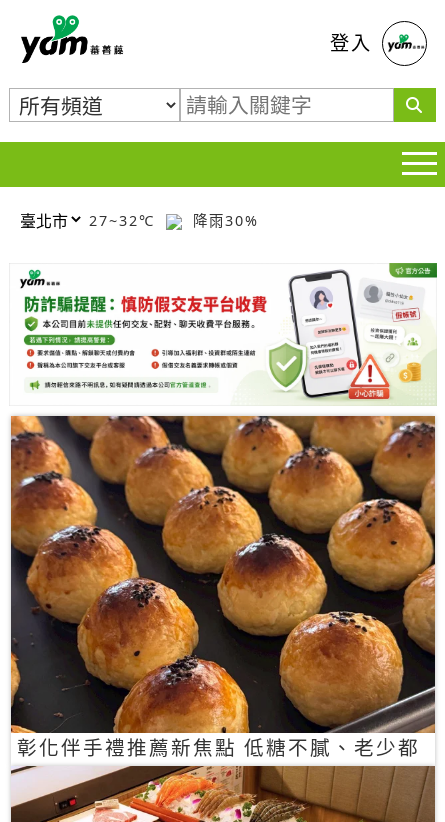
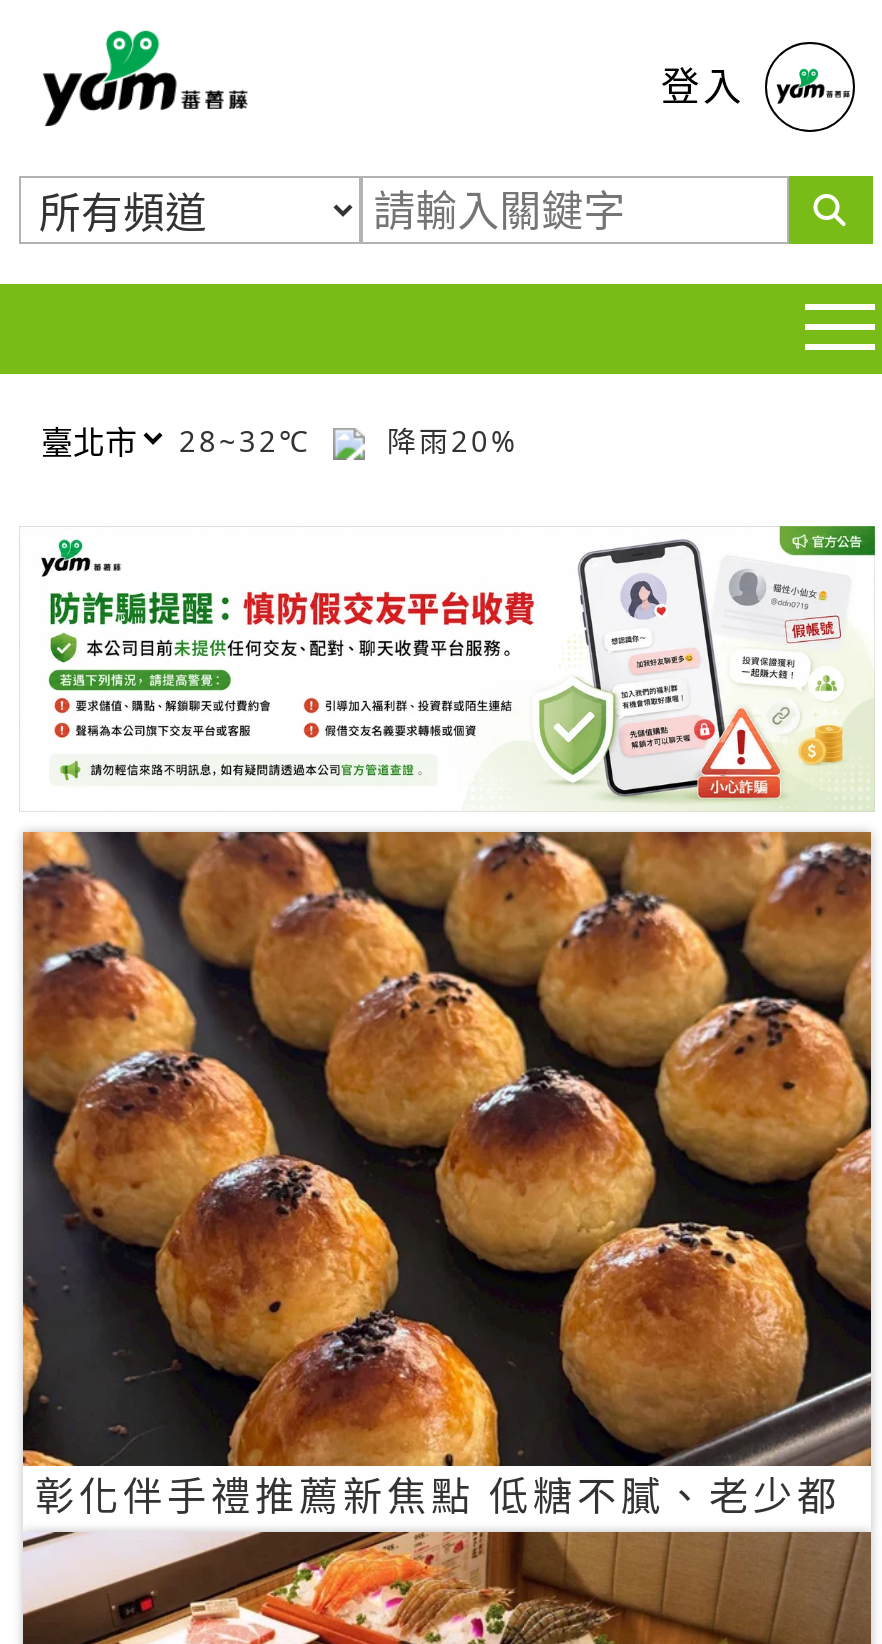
[89,210,161,229] 27~32℃ -> [179,421,323,459] 28~32℃
[187,210,259,229] 降雨30% -> [375,421,519,459] 降雨20%

